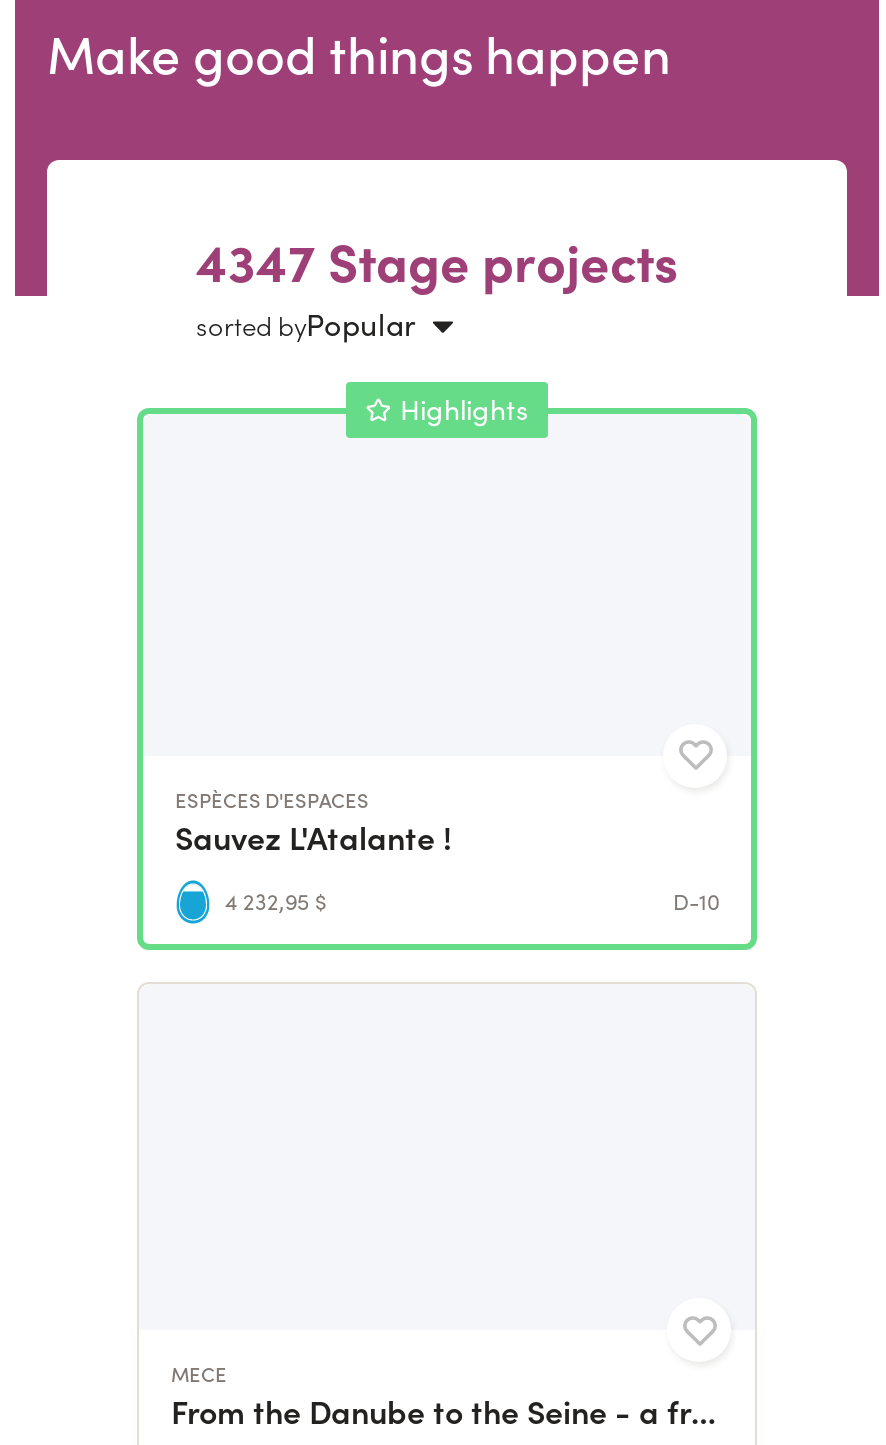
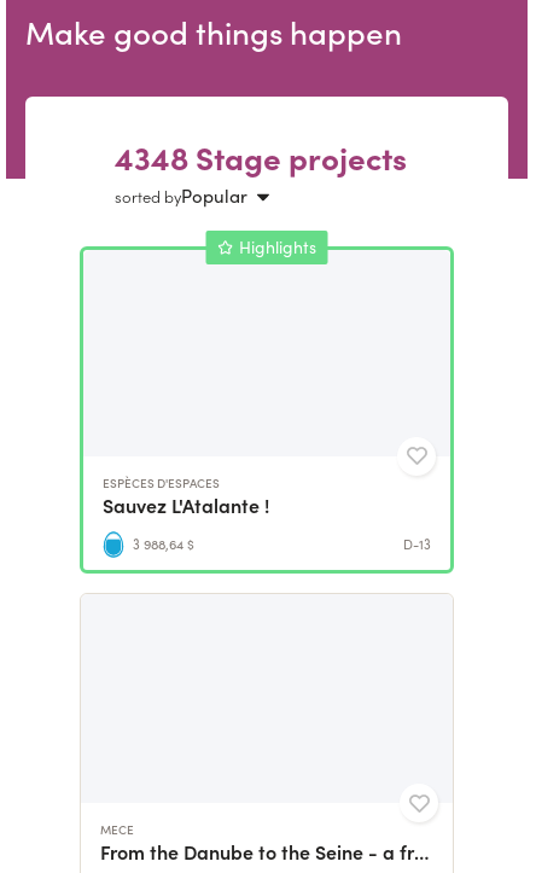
[196,224,678,296] 4347 Stage projects -> [115,135,407,178] 4348 Stage projects
[225,886,719,916] 4 232,95 $ | D-10 -> [133,535,431,553] 3 988,64 $ | D-13

